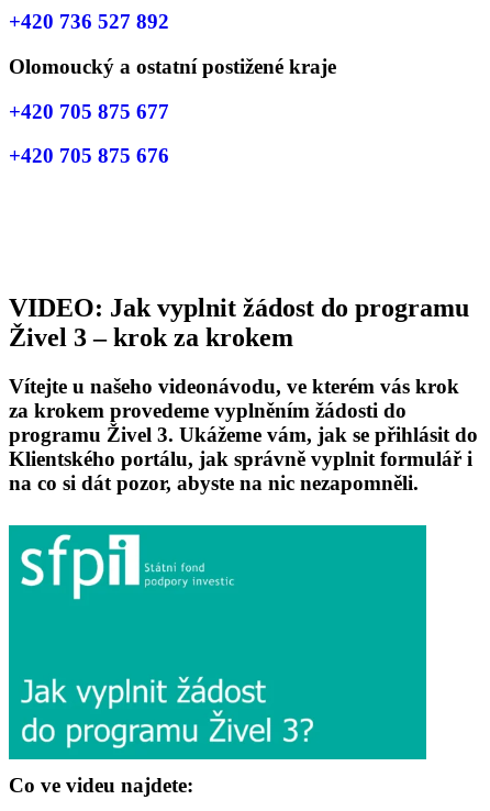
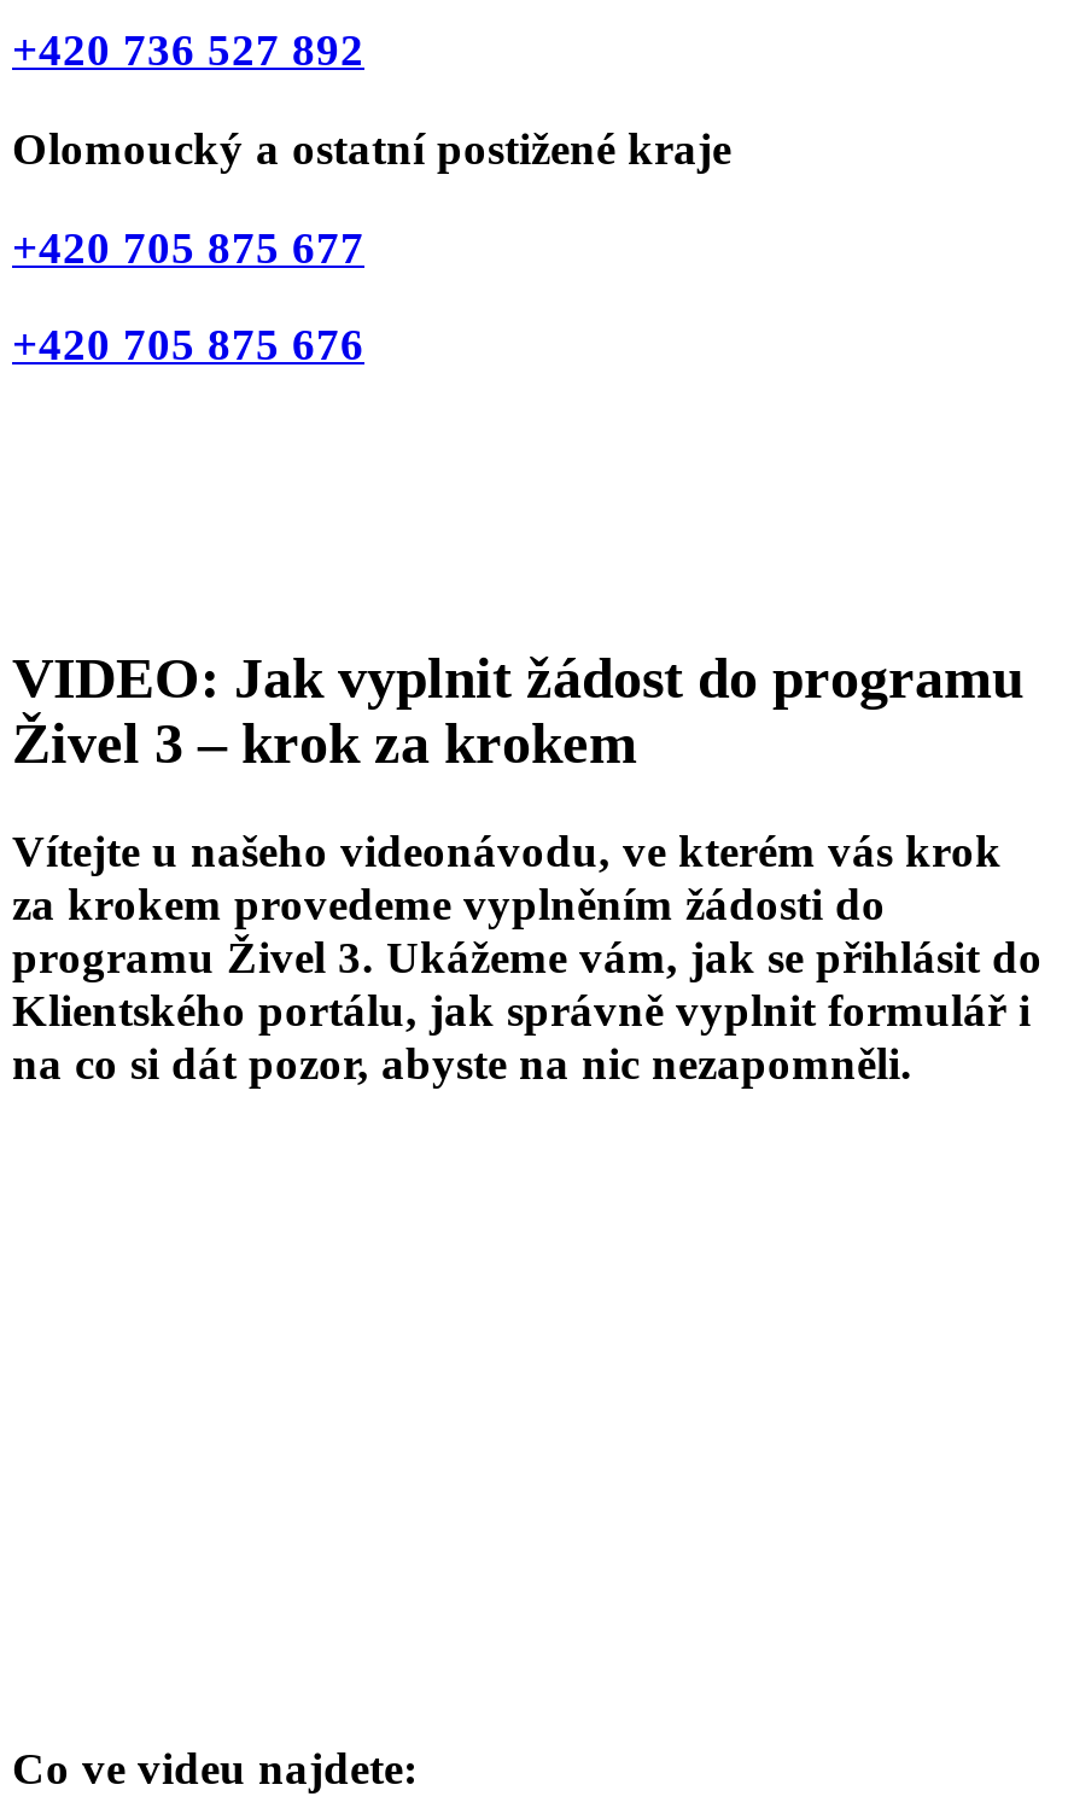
[8,524,427,760] [image] -> none

